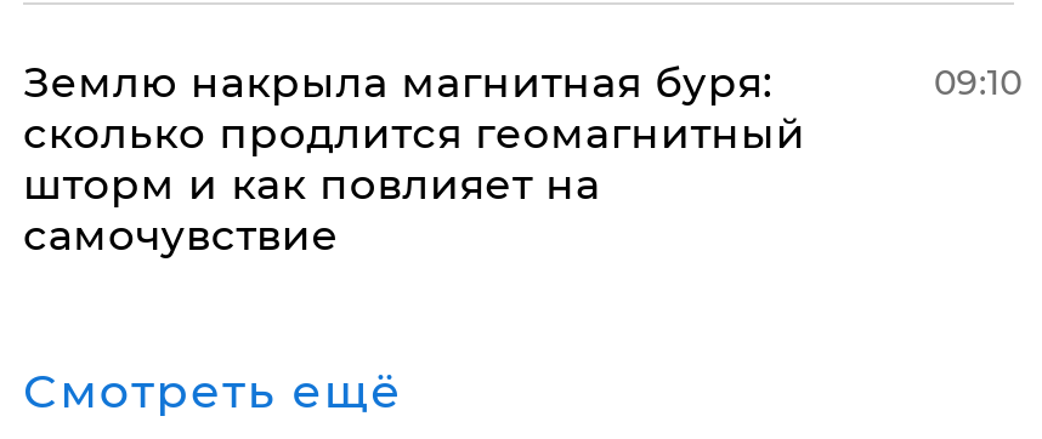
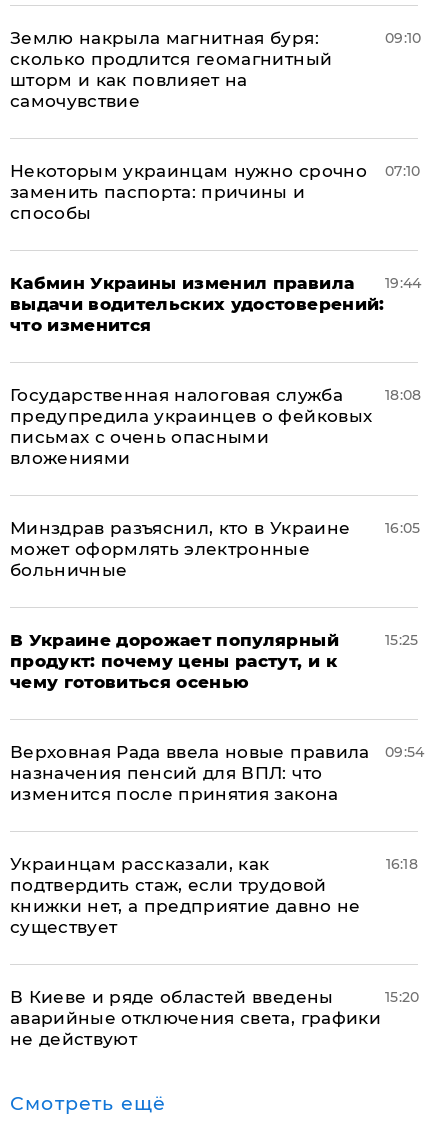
none -> [10,161,367,223] Некоторым украинцам нужно срочно | заменить паспорта: причины и | способы
none -> [10,273,385,335] Кабмин Украины изменил правила | выдачи водительских удостоверений: | что изменится
none -> [10,385,372,468] Государственная налоговая служба | предупредила украинцев о фейковых | письмах с очень опасными | вложениями
none -> [10,518,350,580] Минздрав разъяснил, кто в Украине | может оформлять электронные | больничные
none -> [10,630,339,692] В Украине дорожает популярный | продукт: почему цены растут, и к | чему готовиться осенью
none -> [10,742,370,804] Верховная Рада ввела новые правила | назначения пенсий для ВПЛ: что | изменится после принятия закона
none -> [10,854,361,937] Украинцам рассказали, как | подтвердить стаж, если трудовой | книжки нет, а предприятие давно не | существует
none -> [10,987,381,1049] В Киеве и ряде областей введены | аварийные отключения света, графики | не действуют
none -> [385,162,420,180] 07:10
none -> [385,274,421,292] 19:44
none -> [385,386,421,404] 18:08
none -> [385,519,420,537] 16:05
none -> [385,631,418,649] 15:25
none -> [385,743,424,761] 09:54
none -> [385,988,419,1006] 15:20
none -> [386,855,418,873] 16:18

